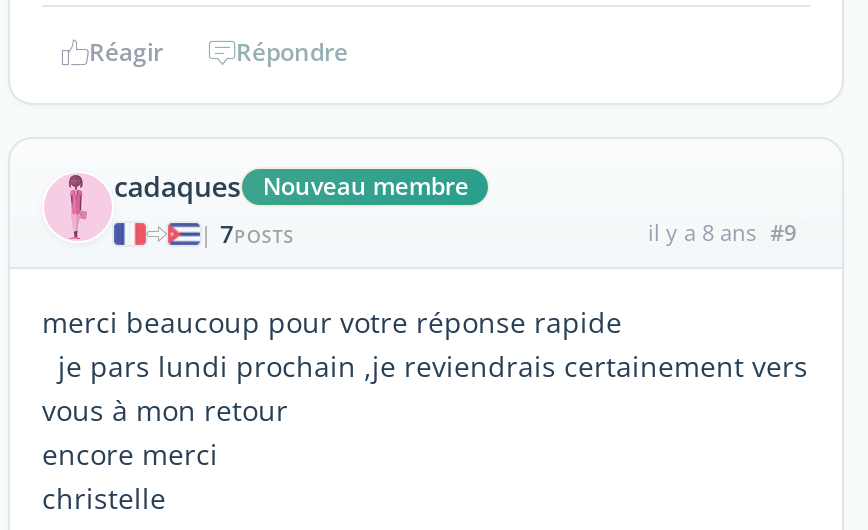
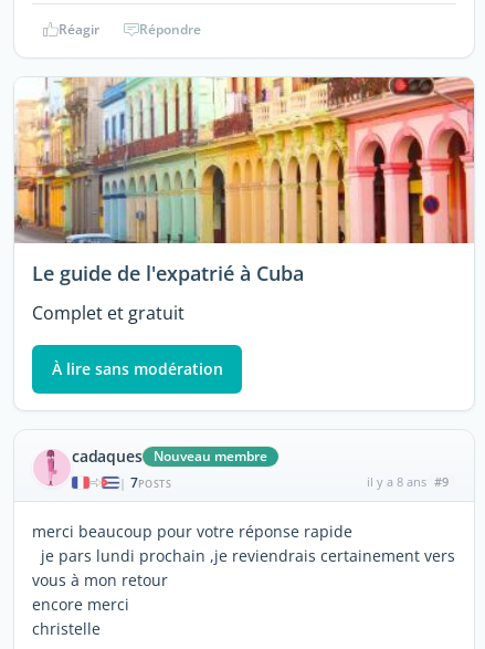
none -> [13,76,475,379] [image] | Le guide de l'expatrié à Cuba | Complet et gratuit | À lire sans modération

